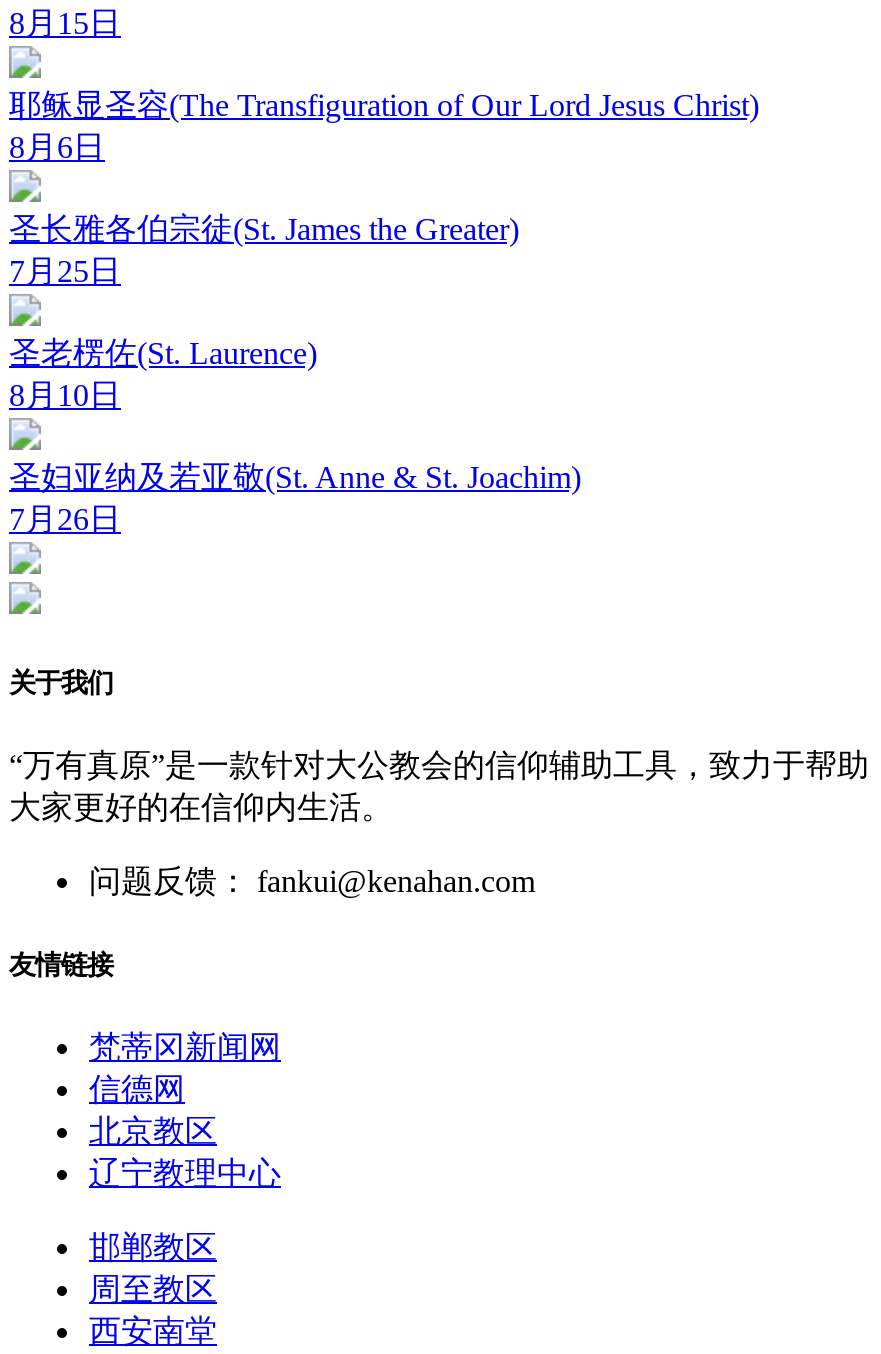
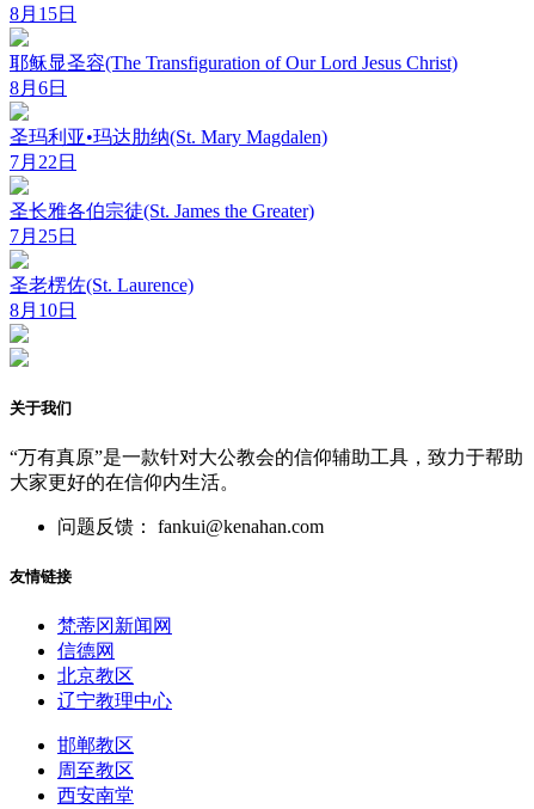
none -> [10,126,327,171] 圣玛利亚•玛达肋纳(St. Mary Magdalen) | 7月22日
moved [9,211,519,411] -> [10,200,314,320]: 圣长雅各伯宗徒(St. James the Greater) | 7月25日 | 圣老楞佐(St. Laurence) | 8月10日
[9,459,581,535] 圣妇亚纳及若亚敬(St. Anne & St. Joachim) | 7月26日 -> none

